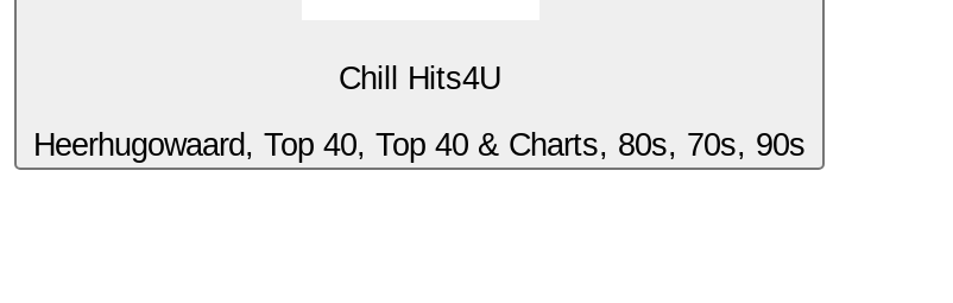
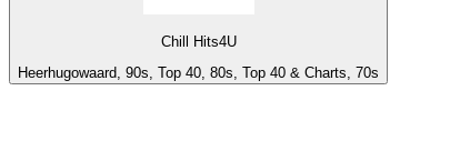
[33,127,806,163] Heerhugowaard, Top 40, Top 40 & Charts, 80s, 70s, 90s -> [18,64,379,81] Heerhugowaard, 90s, Top 40, 80s, Top 40 & Charts, 70s

